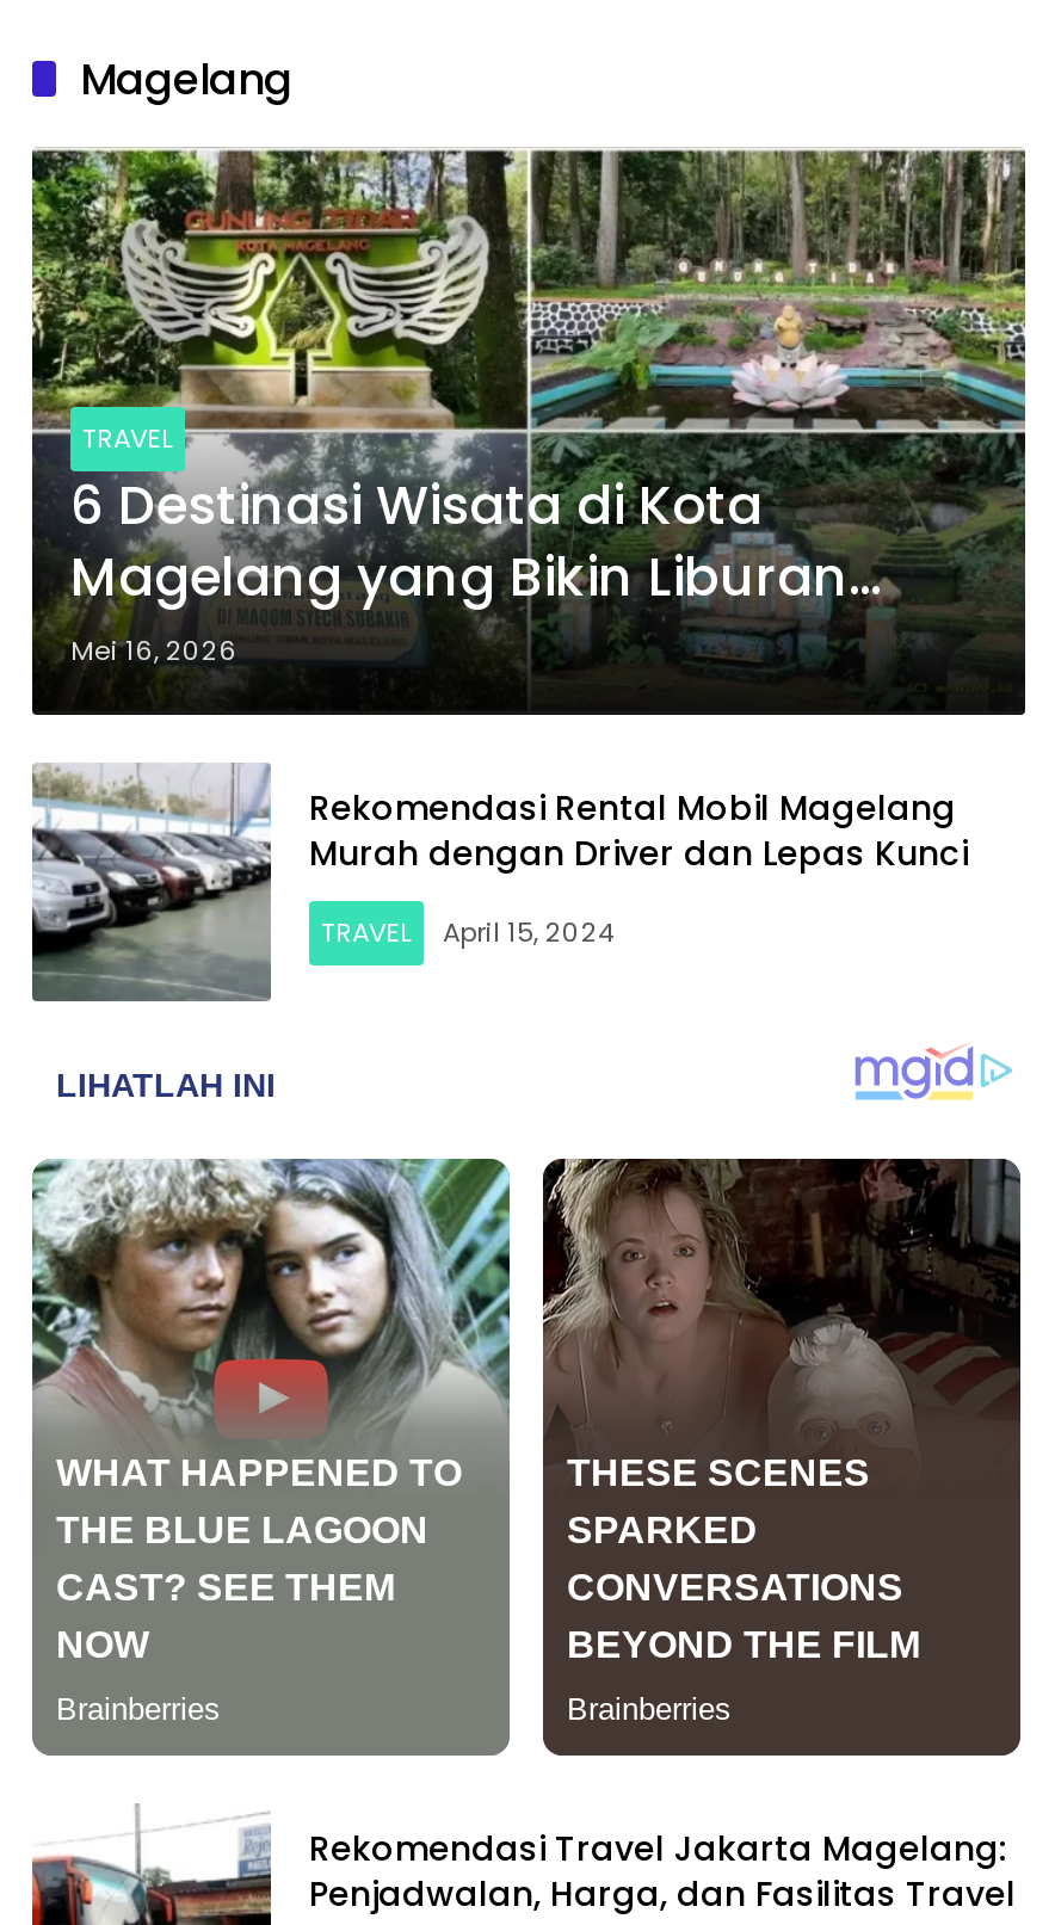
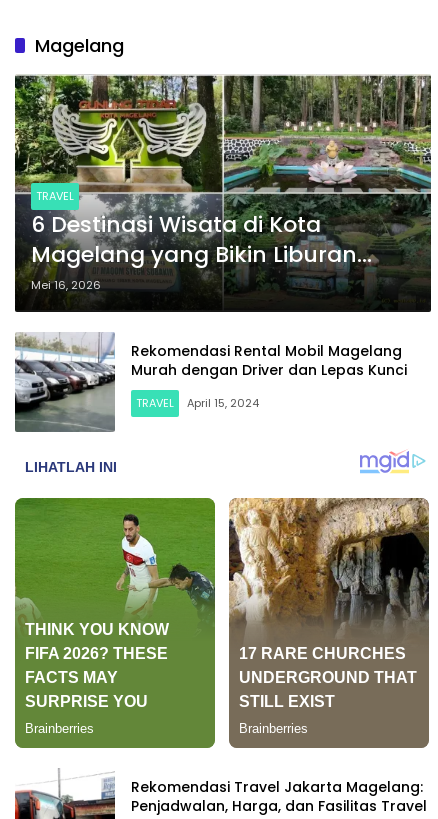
[30,1156,512,1756] [image] -> [14,497,216,748] [image]
[541,1156,1023,1753] [image] -> [229,497,429,748] [image]

